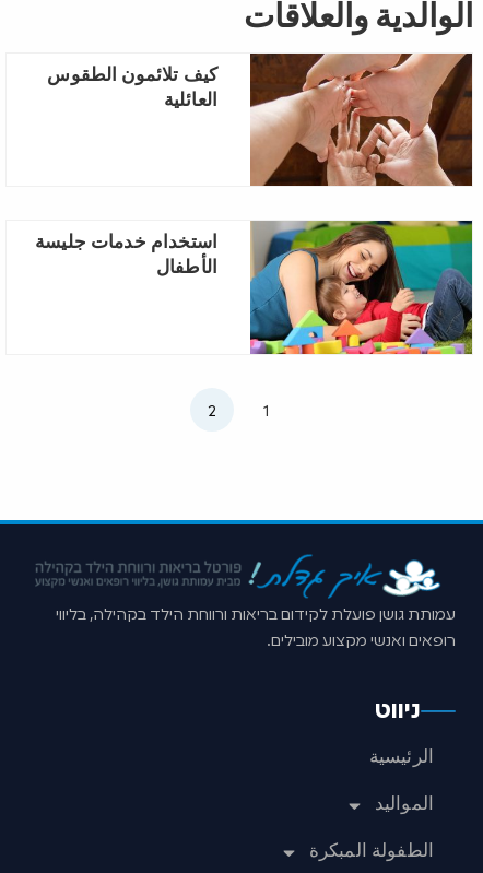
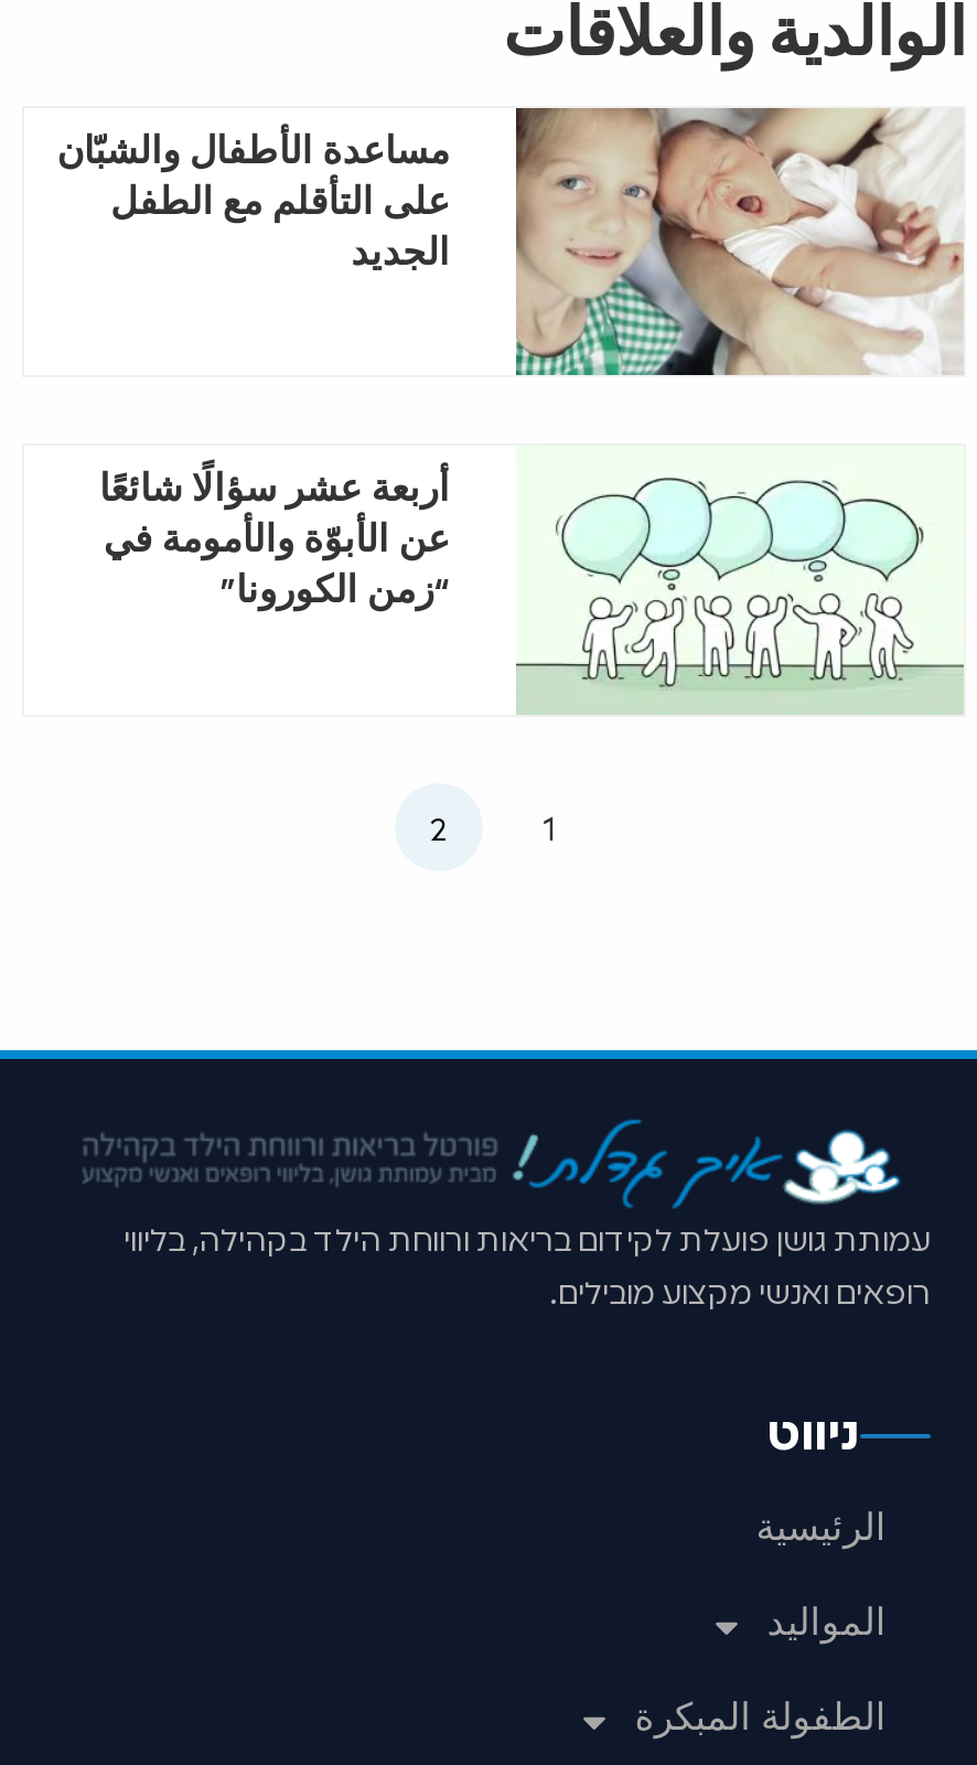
[47,52,473,187] [image] | كيف تلائمون الطقوس | العائلية -> [57,106,964,377] [image] | مساعدة الأطفال والشبّان | على التأقلم مع الطفل | الجديد
[35,220,473,355] [image] | استخدام خدمات جليسة | الأطفال -> [99,446,964,715] [image] | أربعة عشر سؤالًا شائعًا | عن الأبوّة والأمومة في | “زمن الكورونا”

